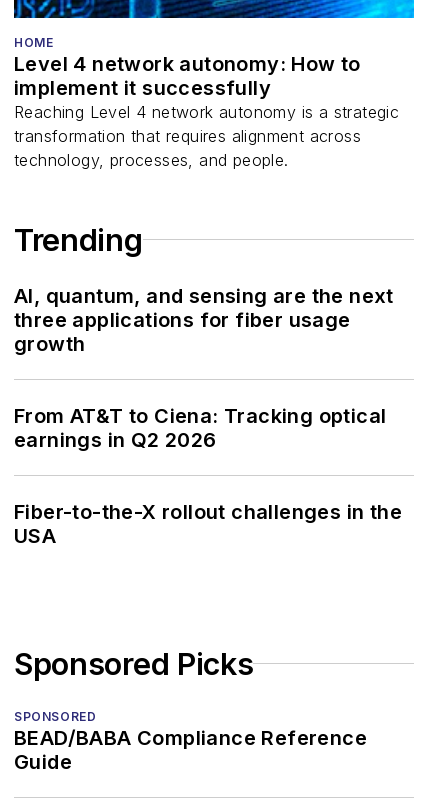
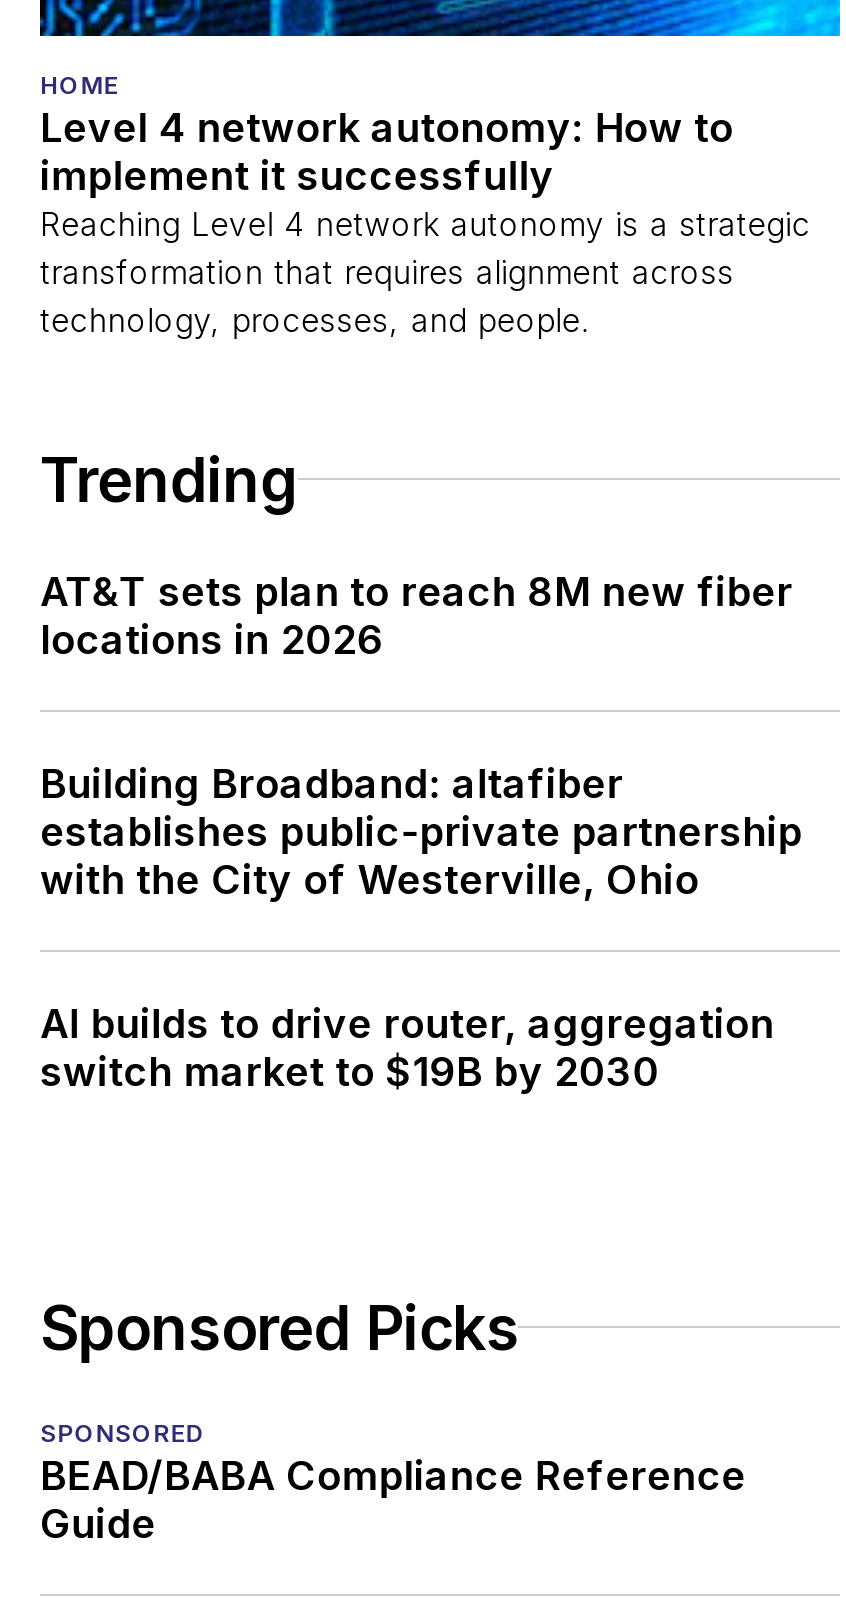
[14,284,394,356] AI, quantum, and sensing are the next | three applications for fiber usage | growth -> [40,568,793,664] AT&T sets plan to reach 8M new fiber | locations in 2026
[14,404,386,452] From AT&T to Ciena: Tracking optical | earnings in Q2 2026 -> [40,760,802,904] Building Broadband: altafiber | establishes public-private partnership | with the City of Westerville, Ohio
[14,500,403,548] Fiber-to-the-X rollout challenges in the | USA -> [40,1000,774,1096] AI builds to drive router, aggregation | switch market to $19B by 2030

